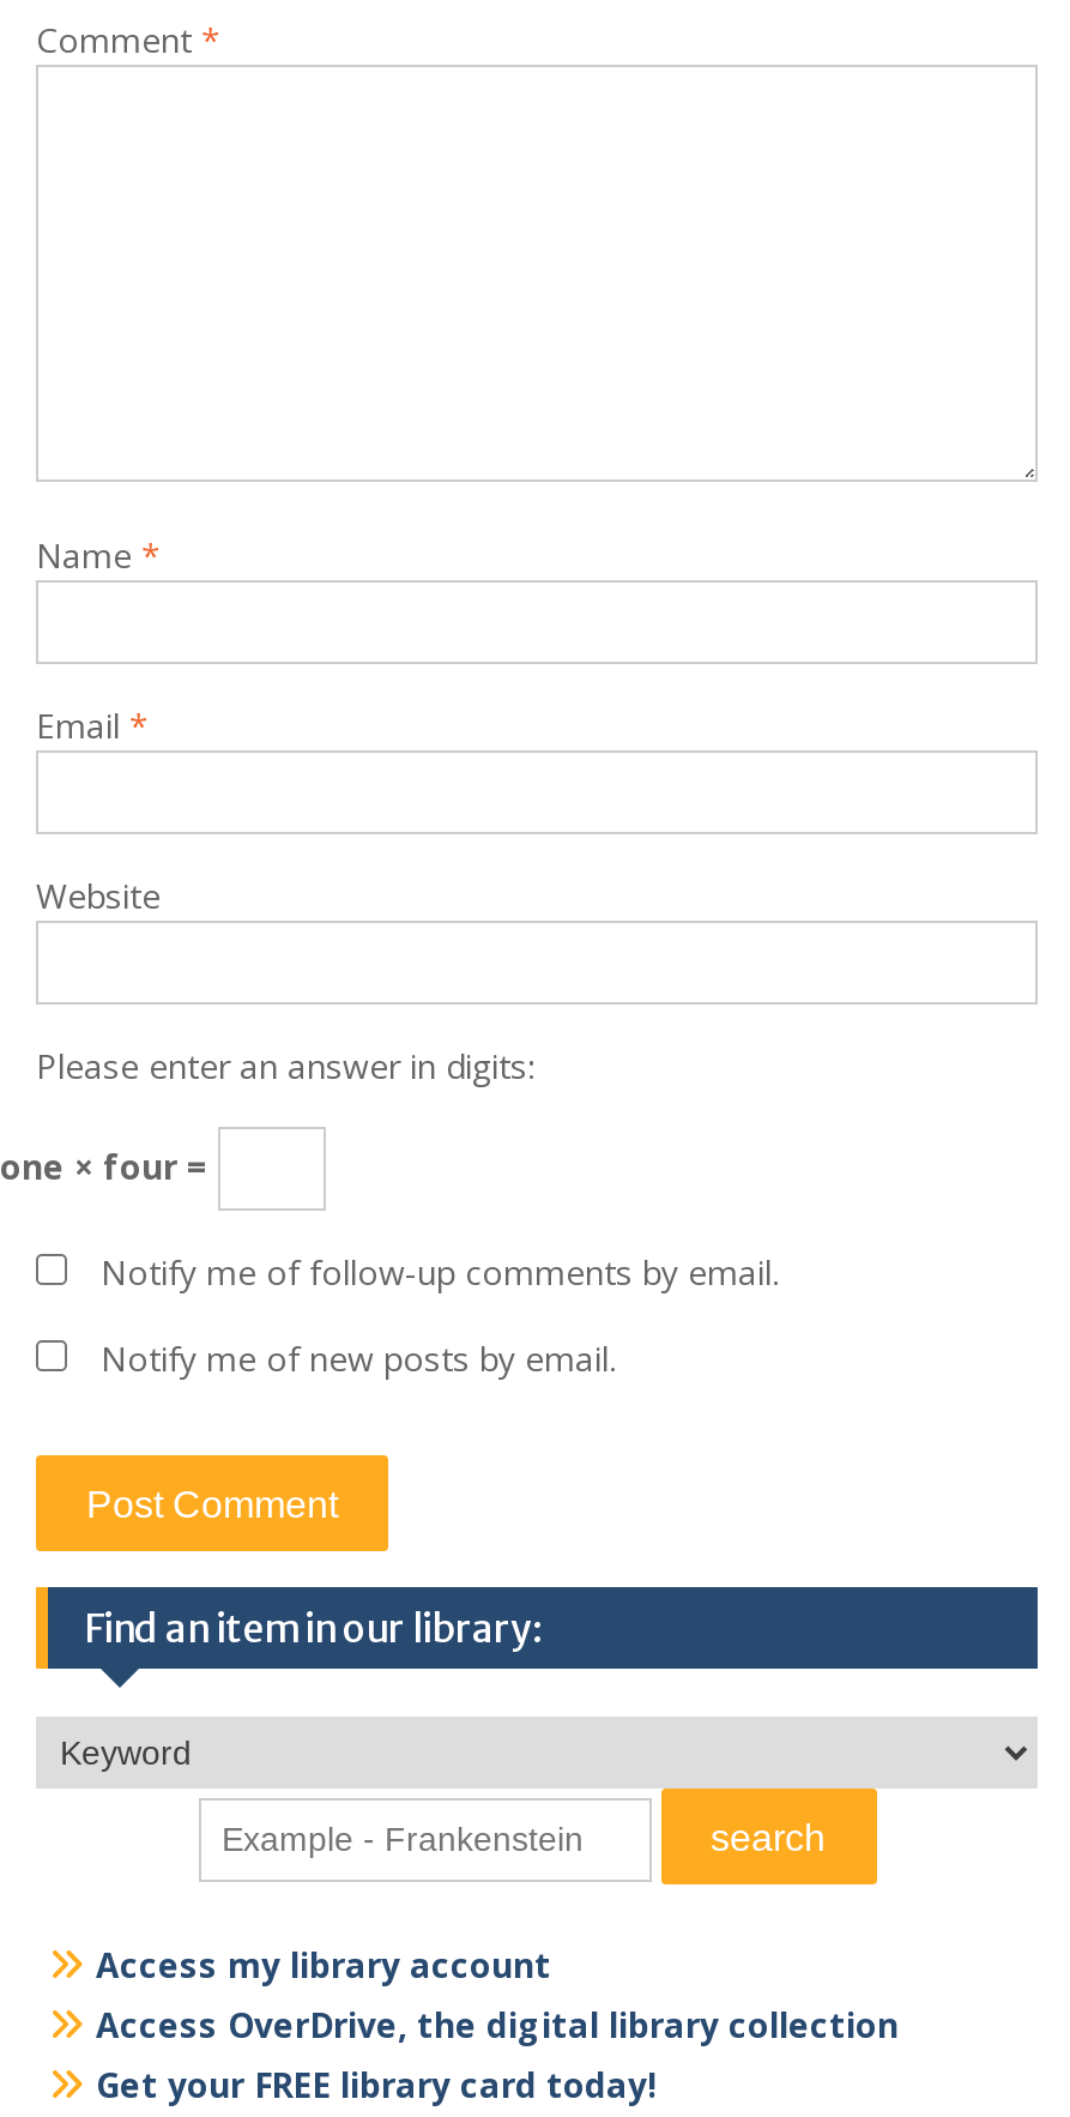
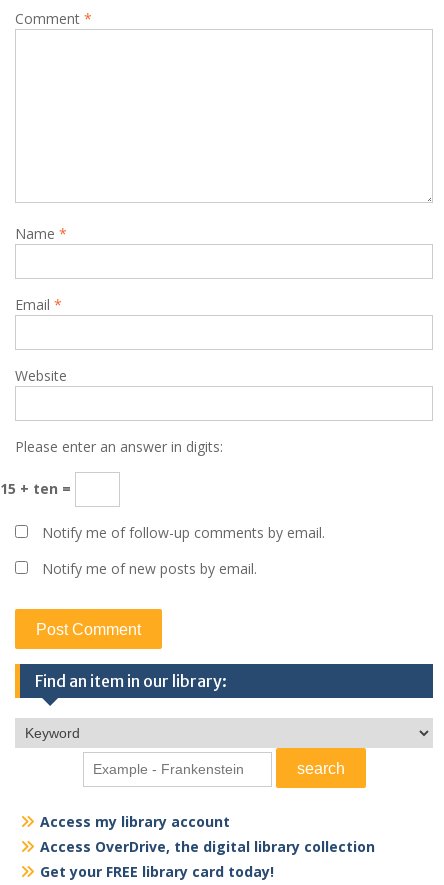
[0,1144,218,1190] one × four = -> [0,479,75,498] 15 + ten =

